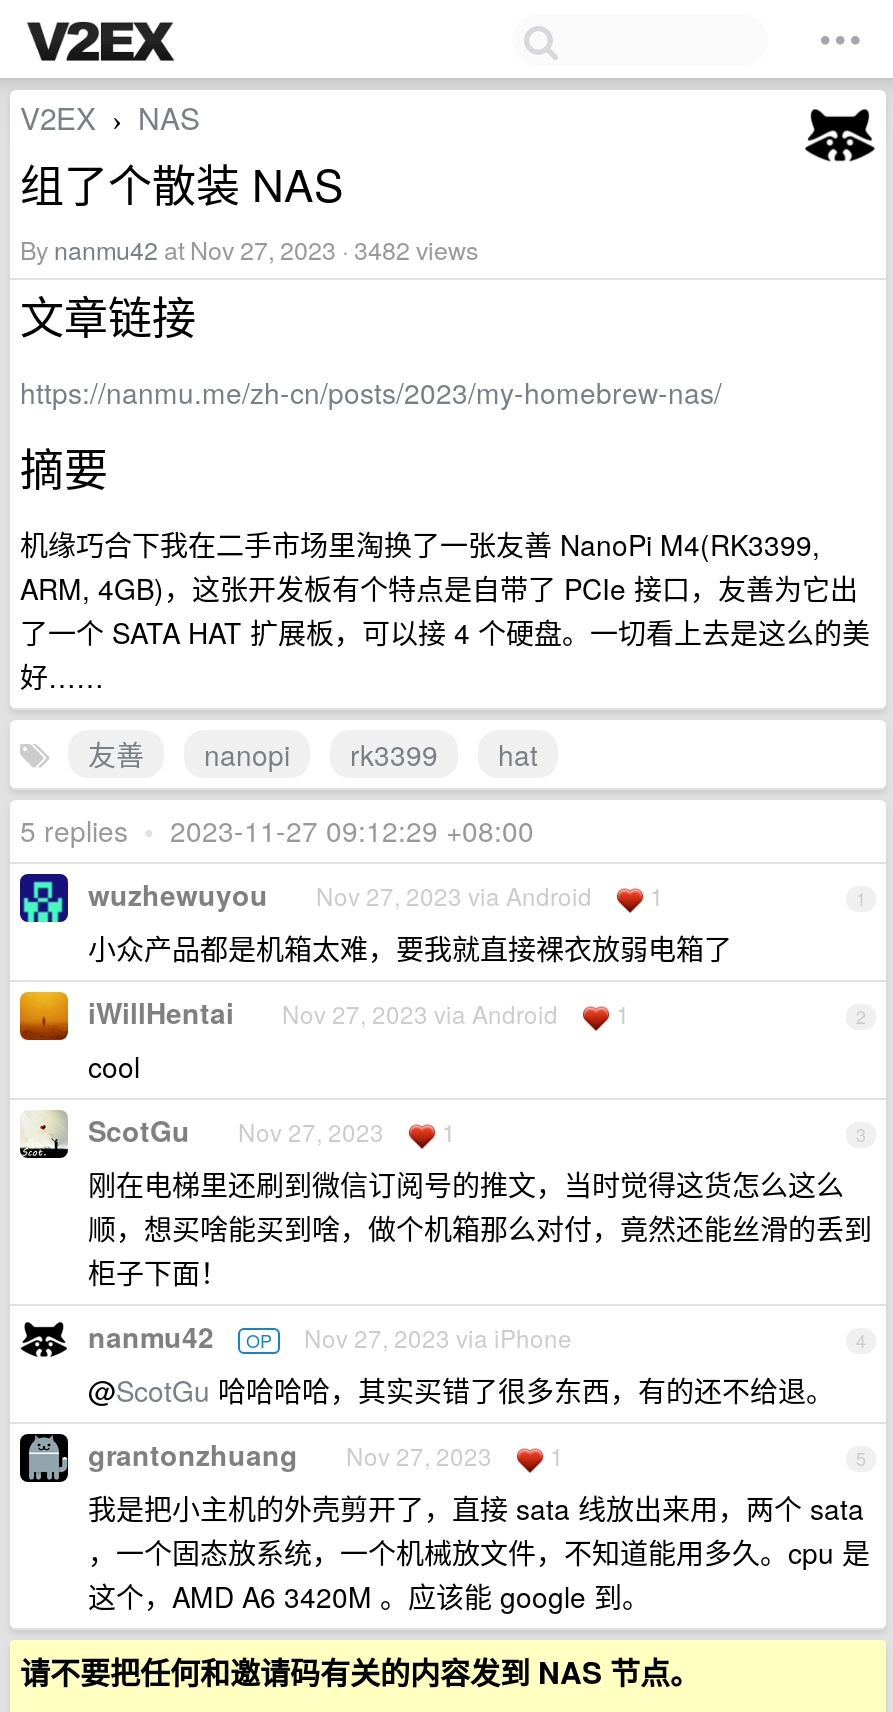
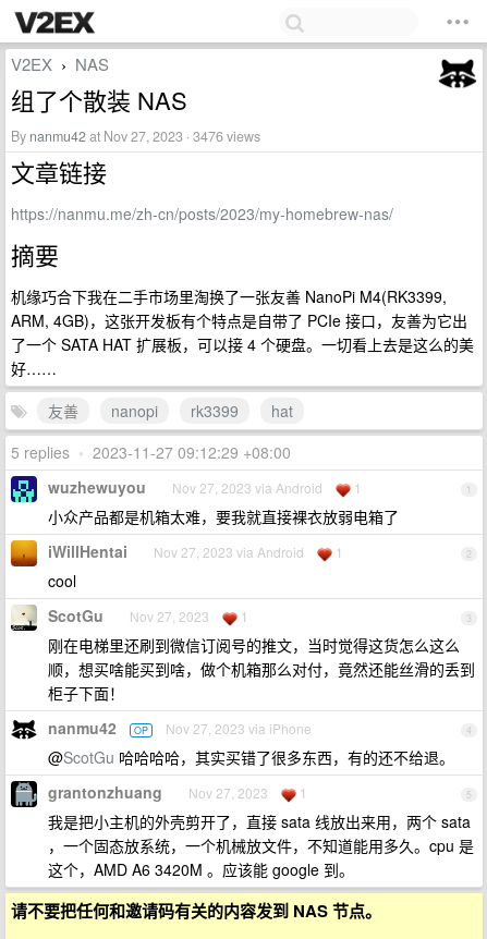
[20,232,478,268] By nanmu42 at Nov 27, 2023 · 3482 views -> [11,126,260,146] By nanmu42 at Nov 27, 2023 · 3476 views

